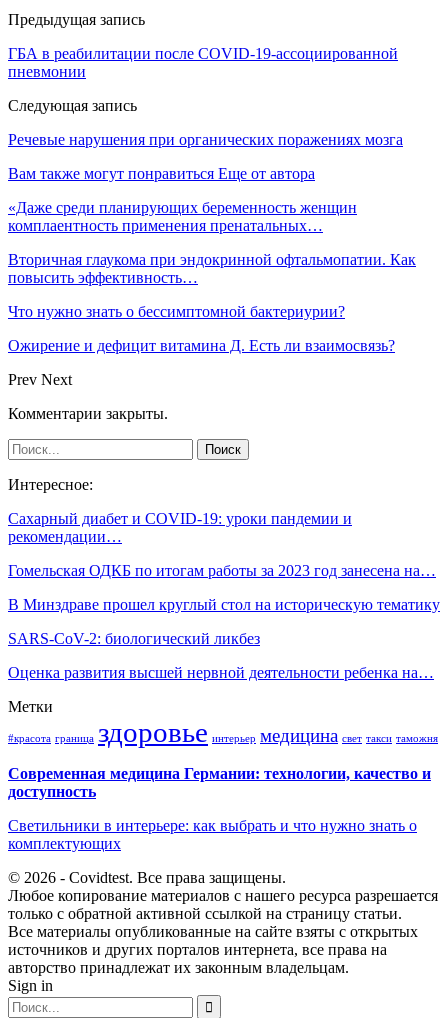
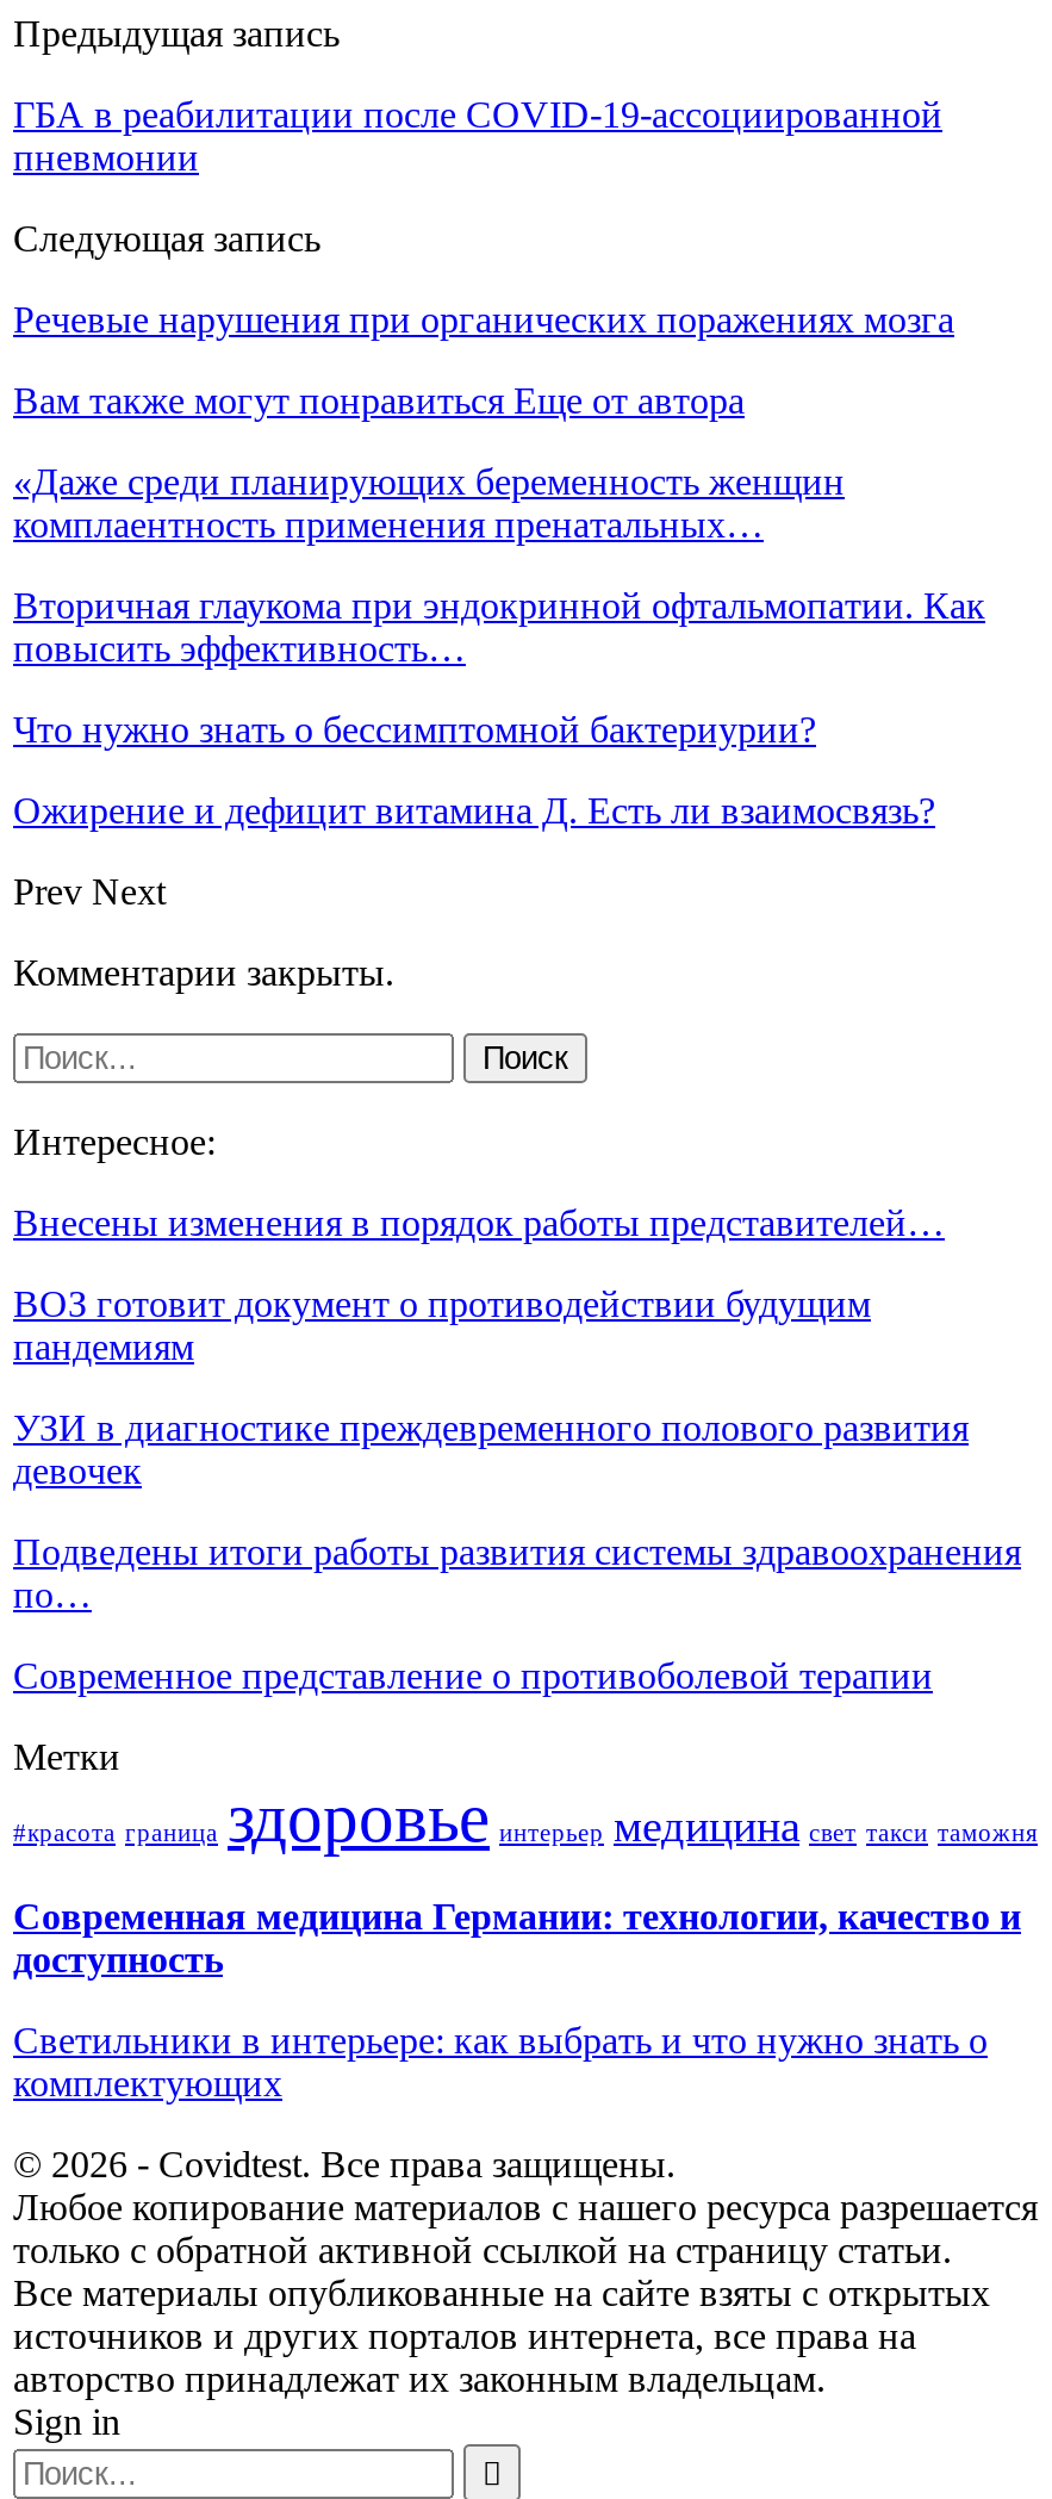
[8,510,352,545] Сахарный диабет и COVID-19: уроки пандемии и | рекомендации… -> [13,1202,945,1242] Внесены изменения в порядок работы представителей…
[8,562,436,579] Гомельская ОДКБ по итогам работы за 2023 год занесена на… -> [13,1283,871,1366] ВОЗ готовит документ о противодействии будущим | пандемиям
[8,596,440,613] В Минздраве прошел круглый стол на историческую тематику -> [13,1407,969,1490] УЗИ в диагностике преждевременного полового развития | девочек
[8,630,260,647] SARS-CoV-2: биологический ликбез -> [13,1531,1021,1614] Подведены итоги работы развития системы здравоохранения | по…
[8,664,434,681] Оценка развития высшей нервной деятельности ребенка на… -> [13,1655,933,1695] Современное представление о противоболевой терапии

